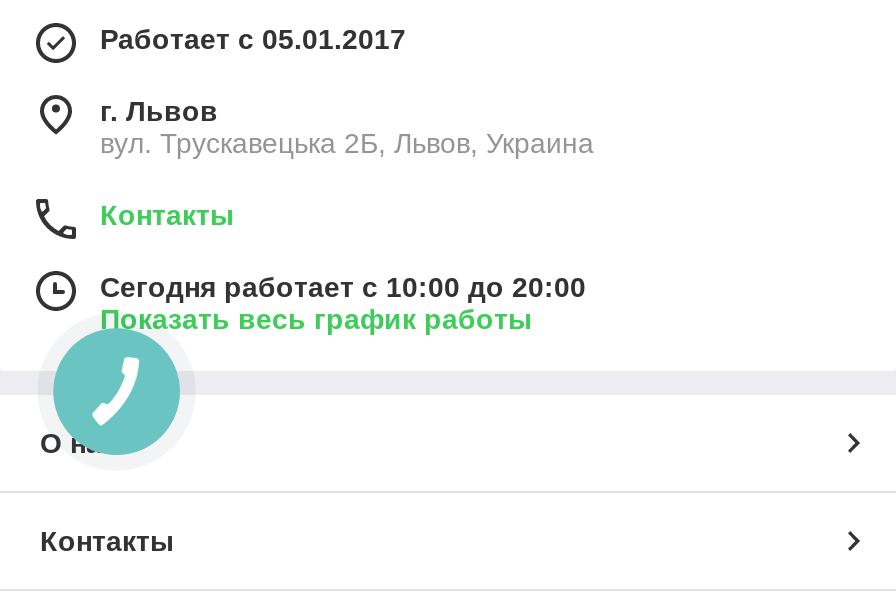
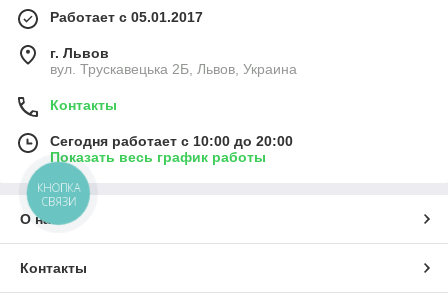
none -> [37,181,80,209] КНОПКА | СВЯЗИ

